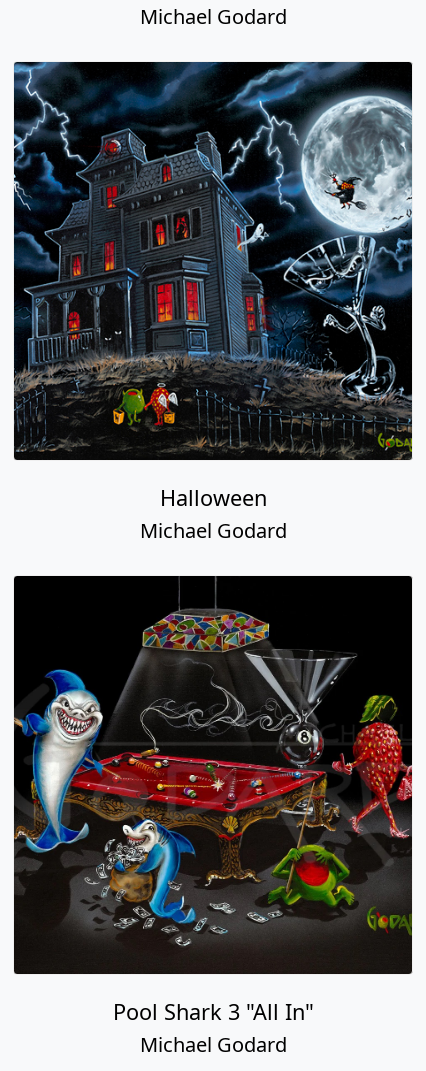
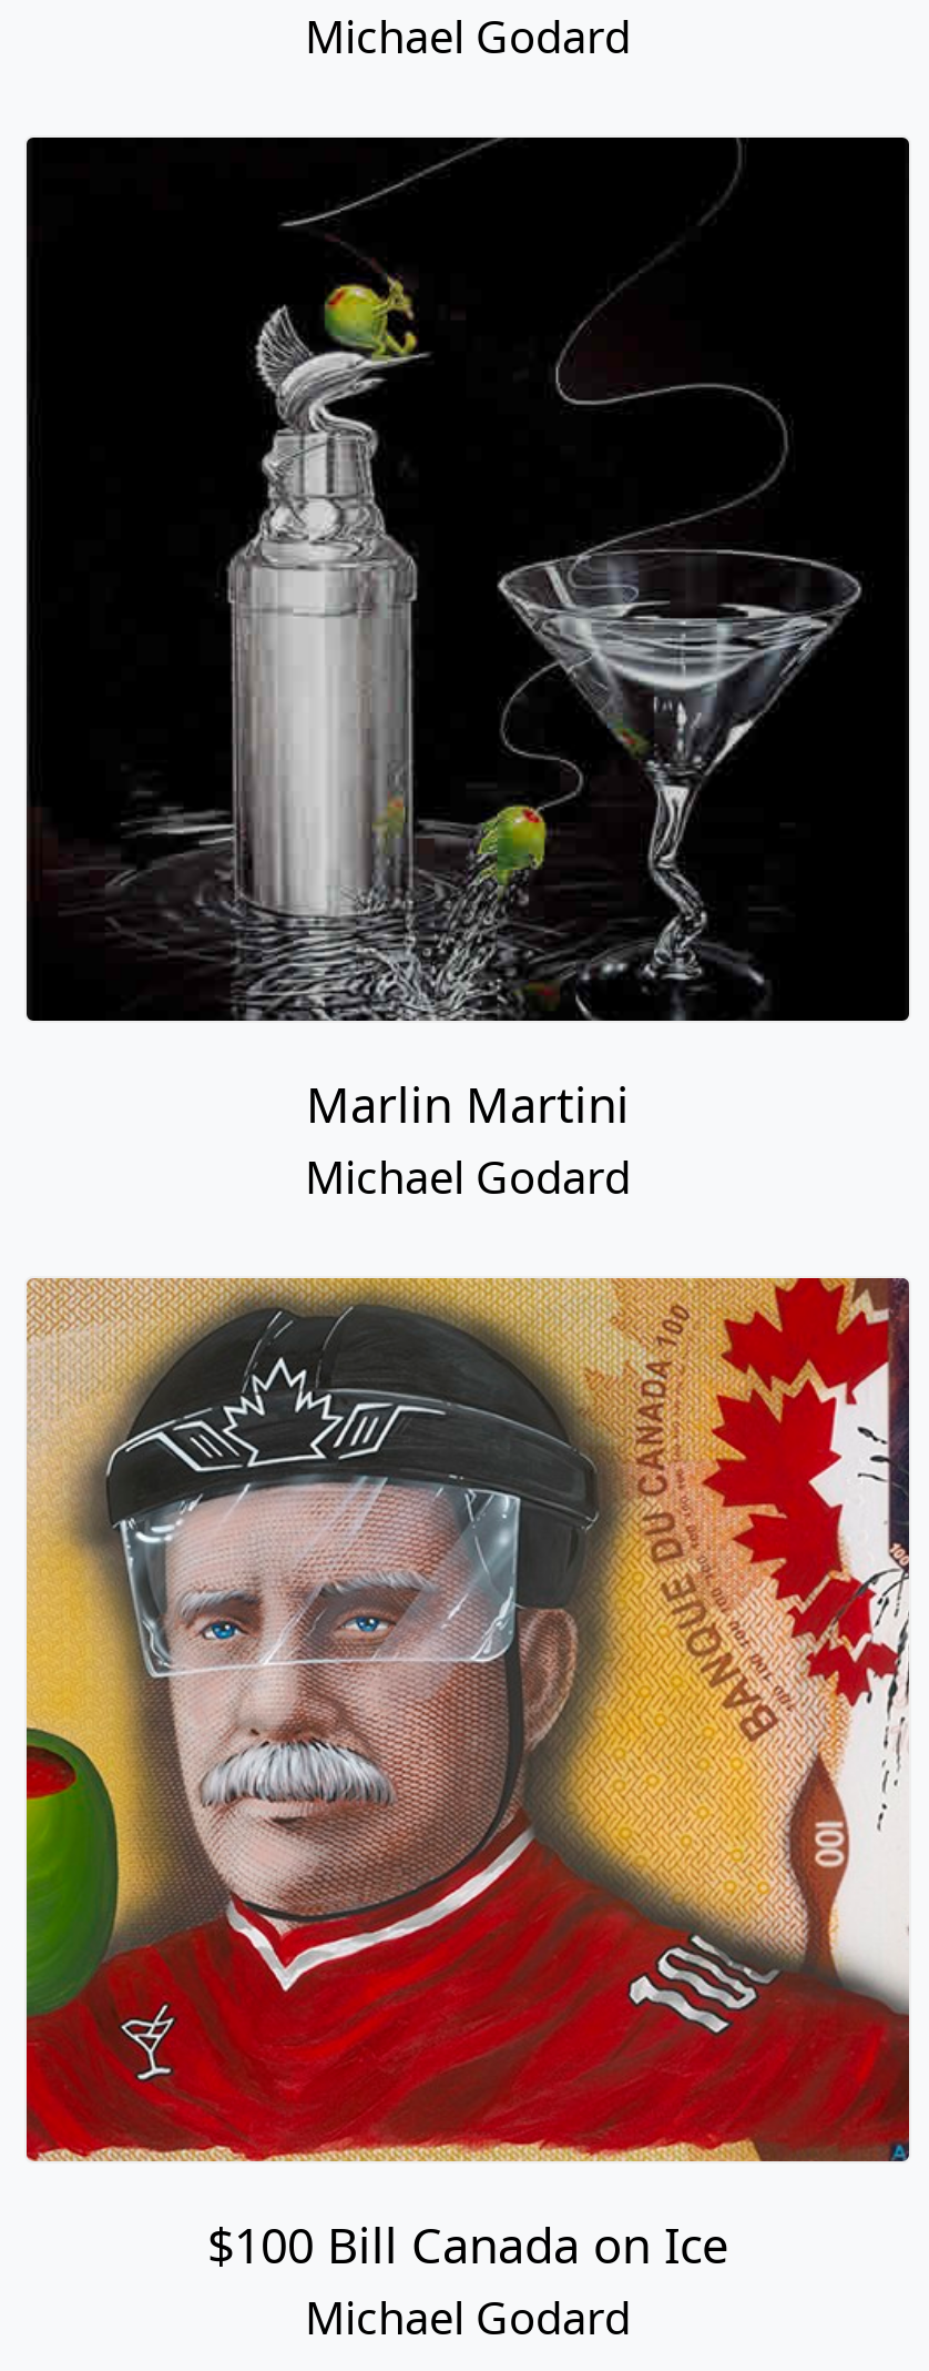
[13,61,413,512] [image] | Halloween -> [24,135,911,1137] [image] | Marlin Martini
[13,575,413,1026] [image] | Pool Shark 3 "All In" -> [24,1276,911,2278] [image] | $100 Bill Canada on Ice

